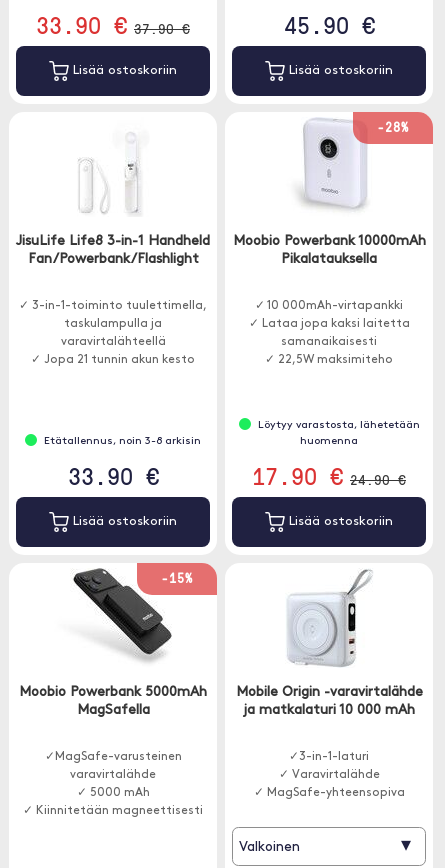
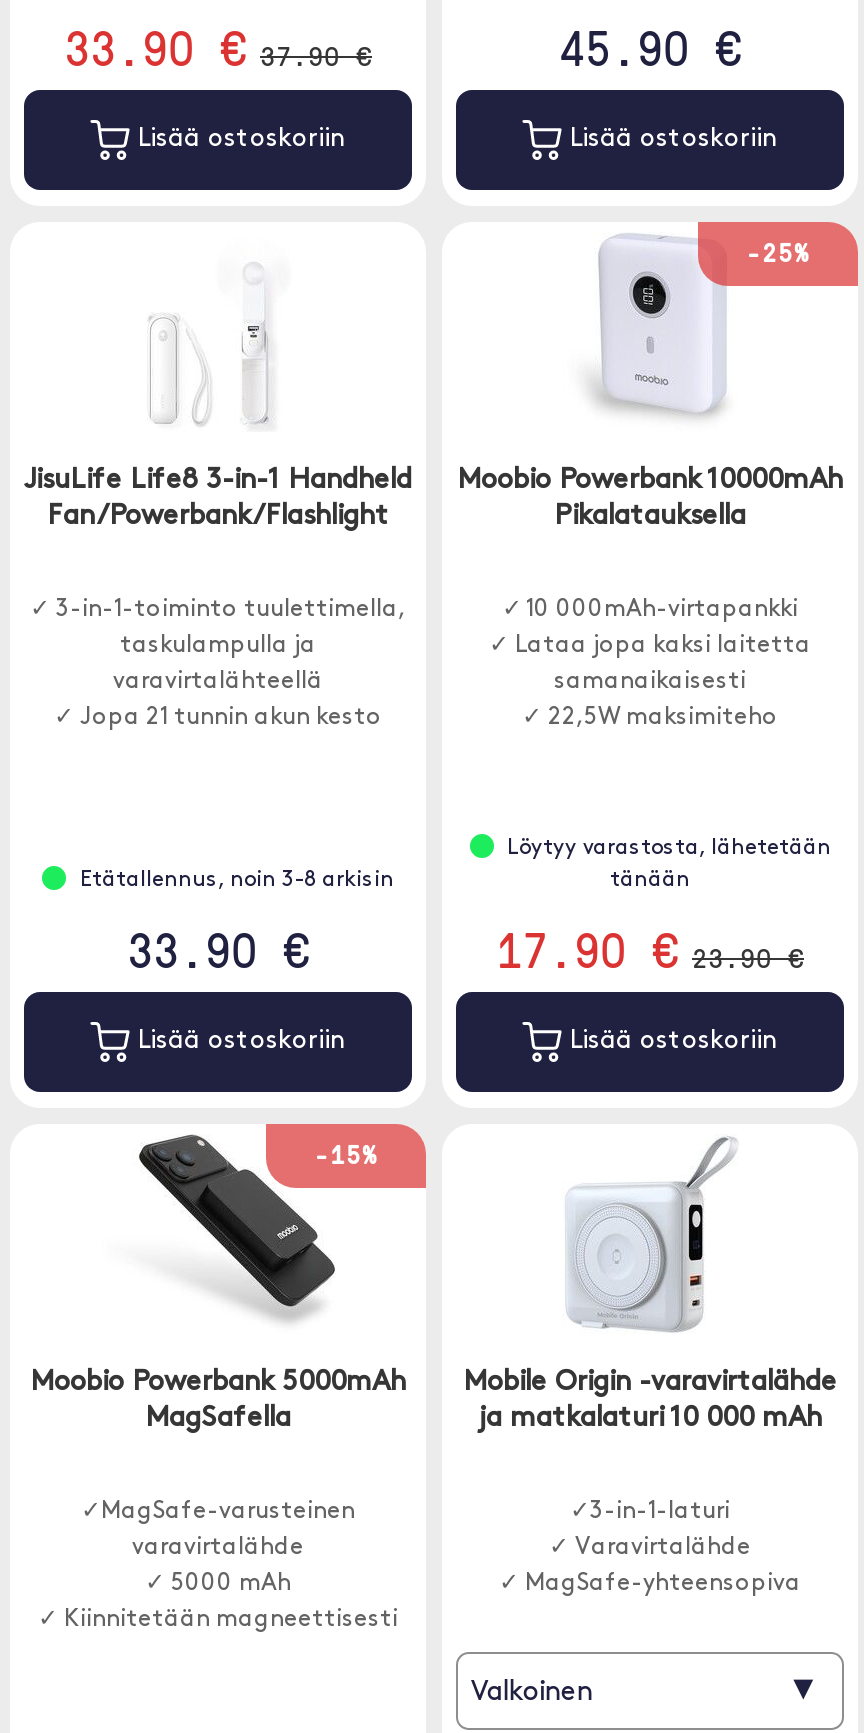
[377,118,409,136] -28% -> [746,234,810,270] -25%
[252,436,406,492] huomenna | 17.90 € 24.90 € -> [496,870,804,982] tänään | 17.90 € 23.90 €

